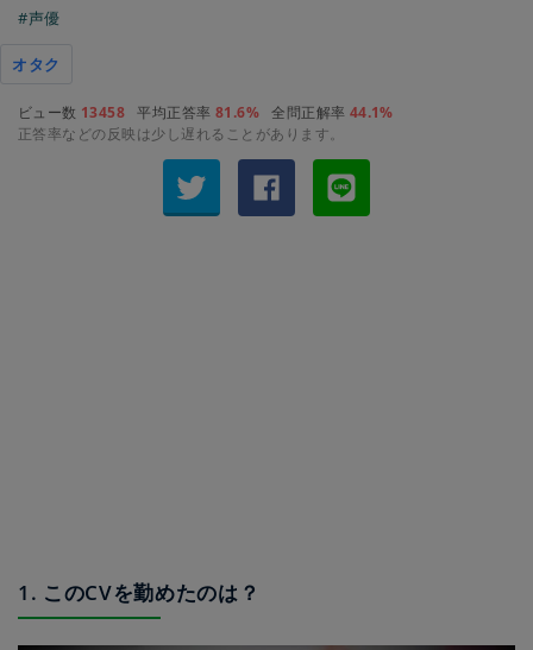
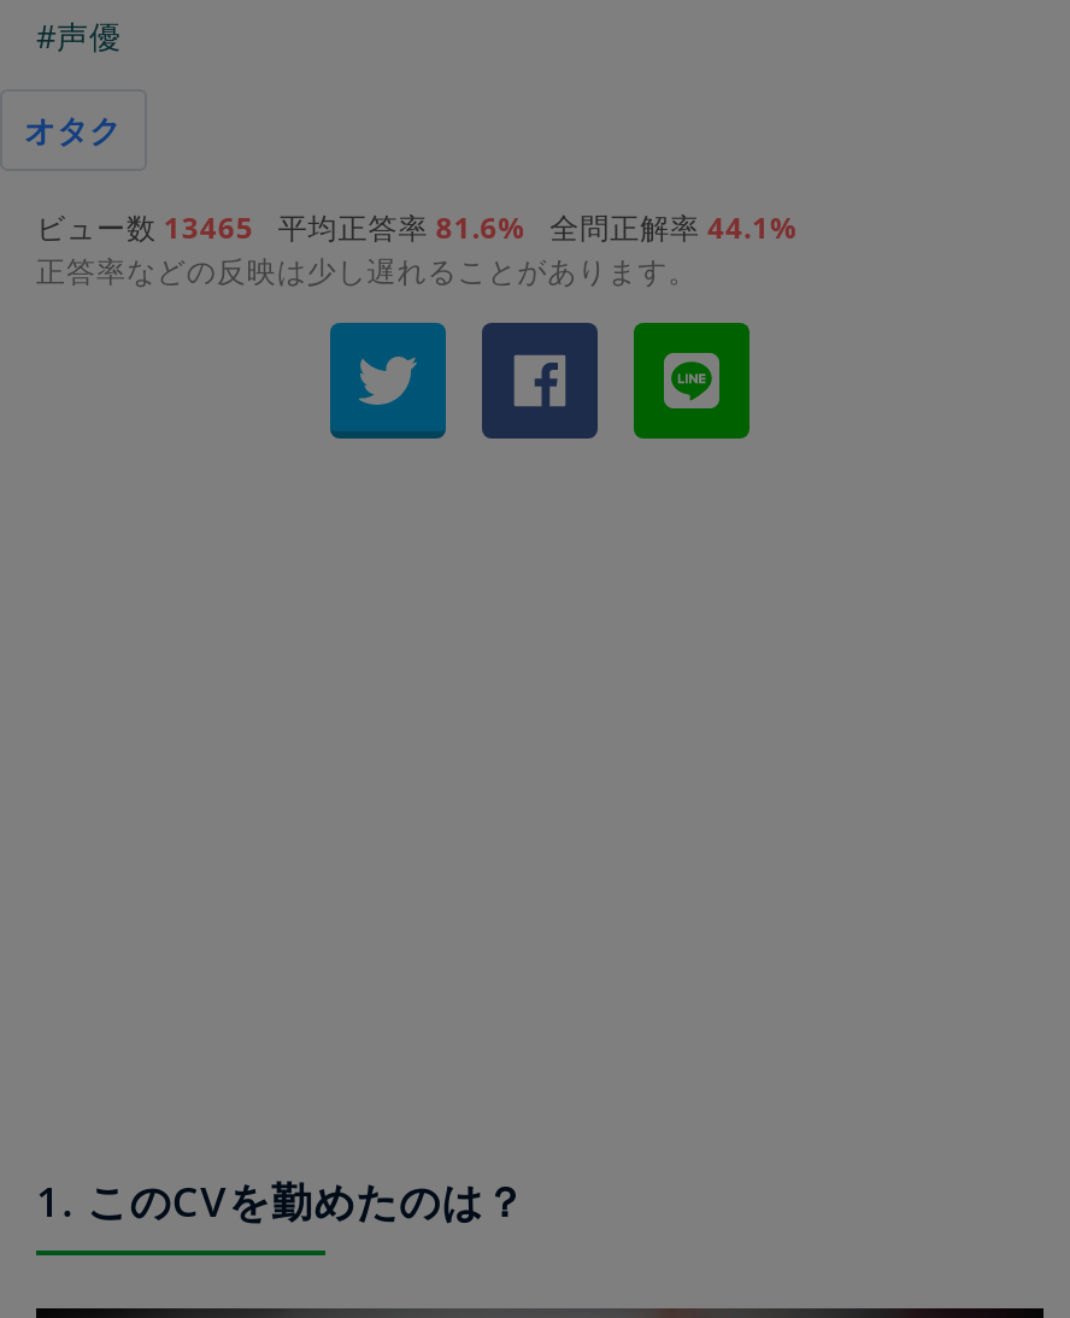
[18,102,394,122] ビュー数 13458 平均正答率 81.6% 全問正解率 44.1% -> [36,207,798,248] ビュー数 13465 平均正答率 81.6% 全問正解率 44.1%

